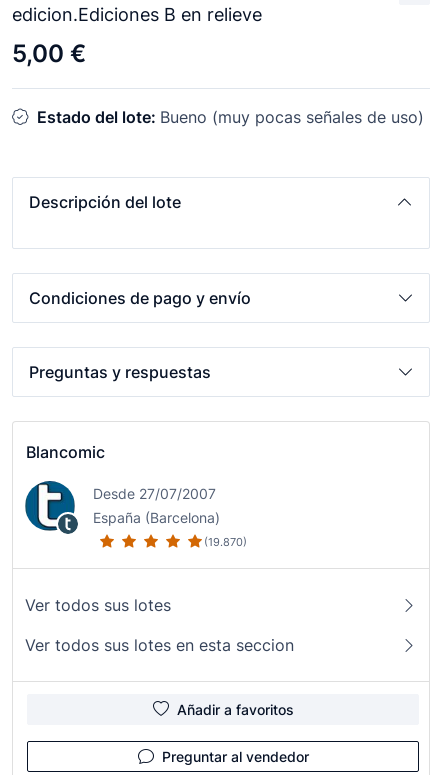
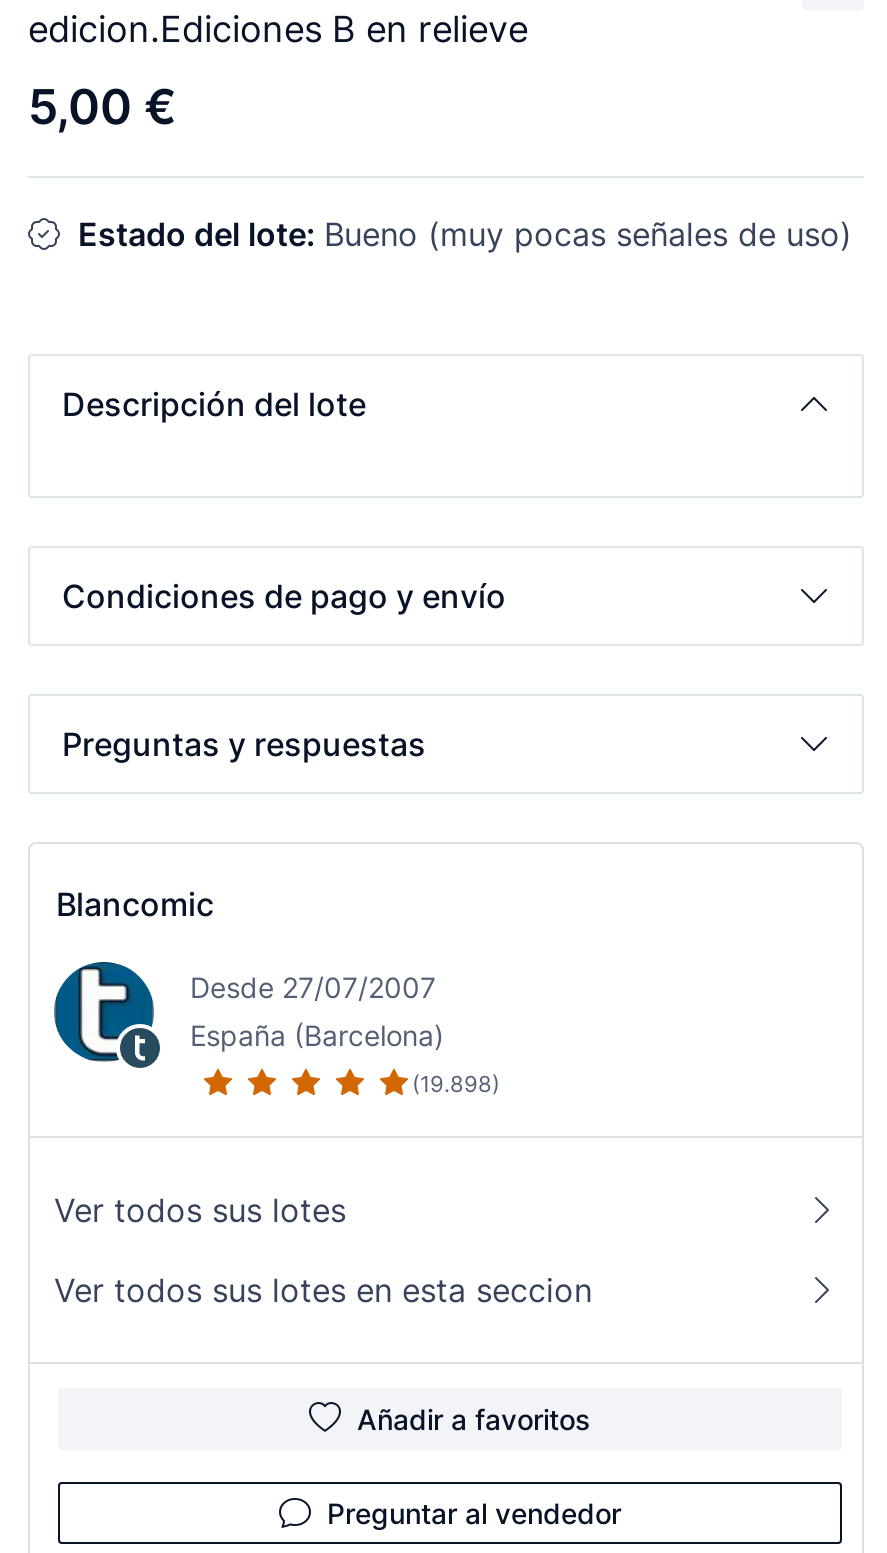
[204,535,247,549] (19.870) -> [412,1070,500,1098] (19.898)

